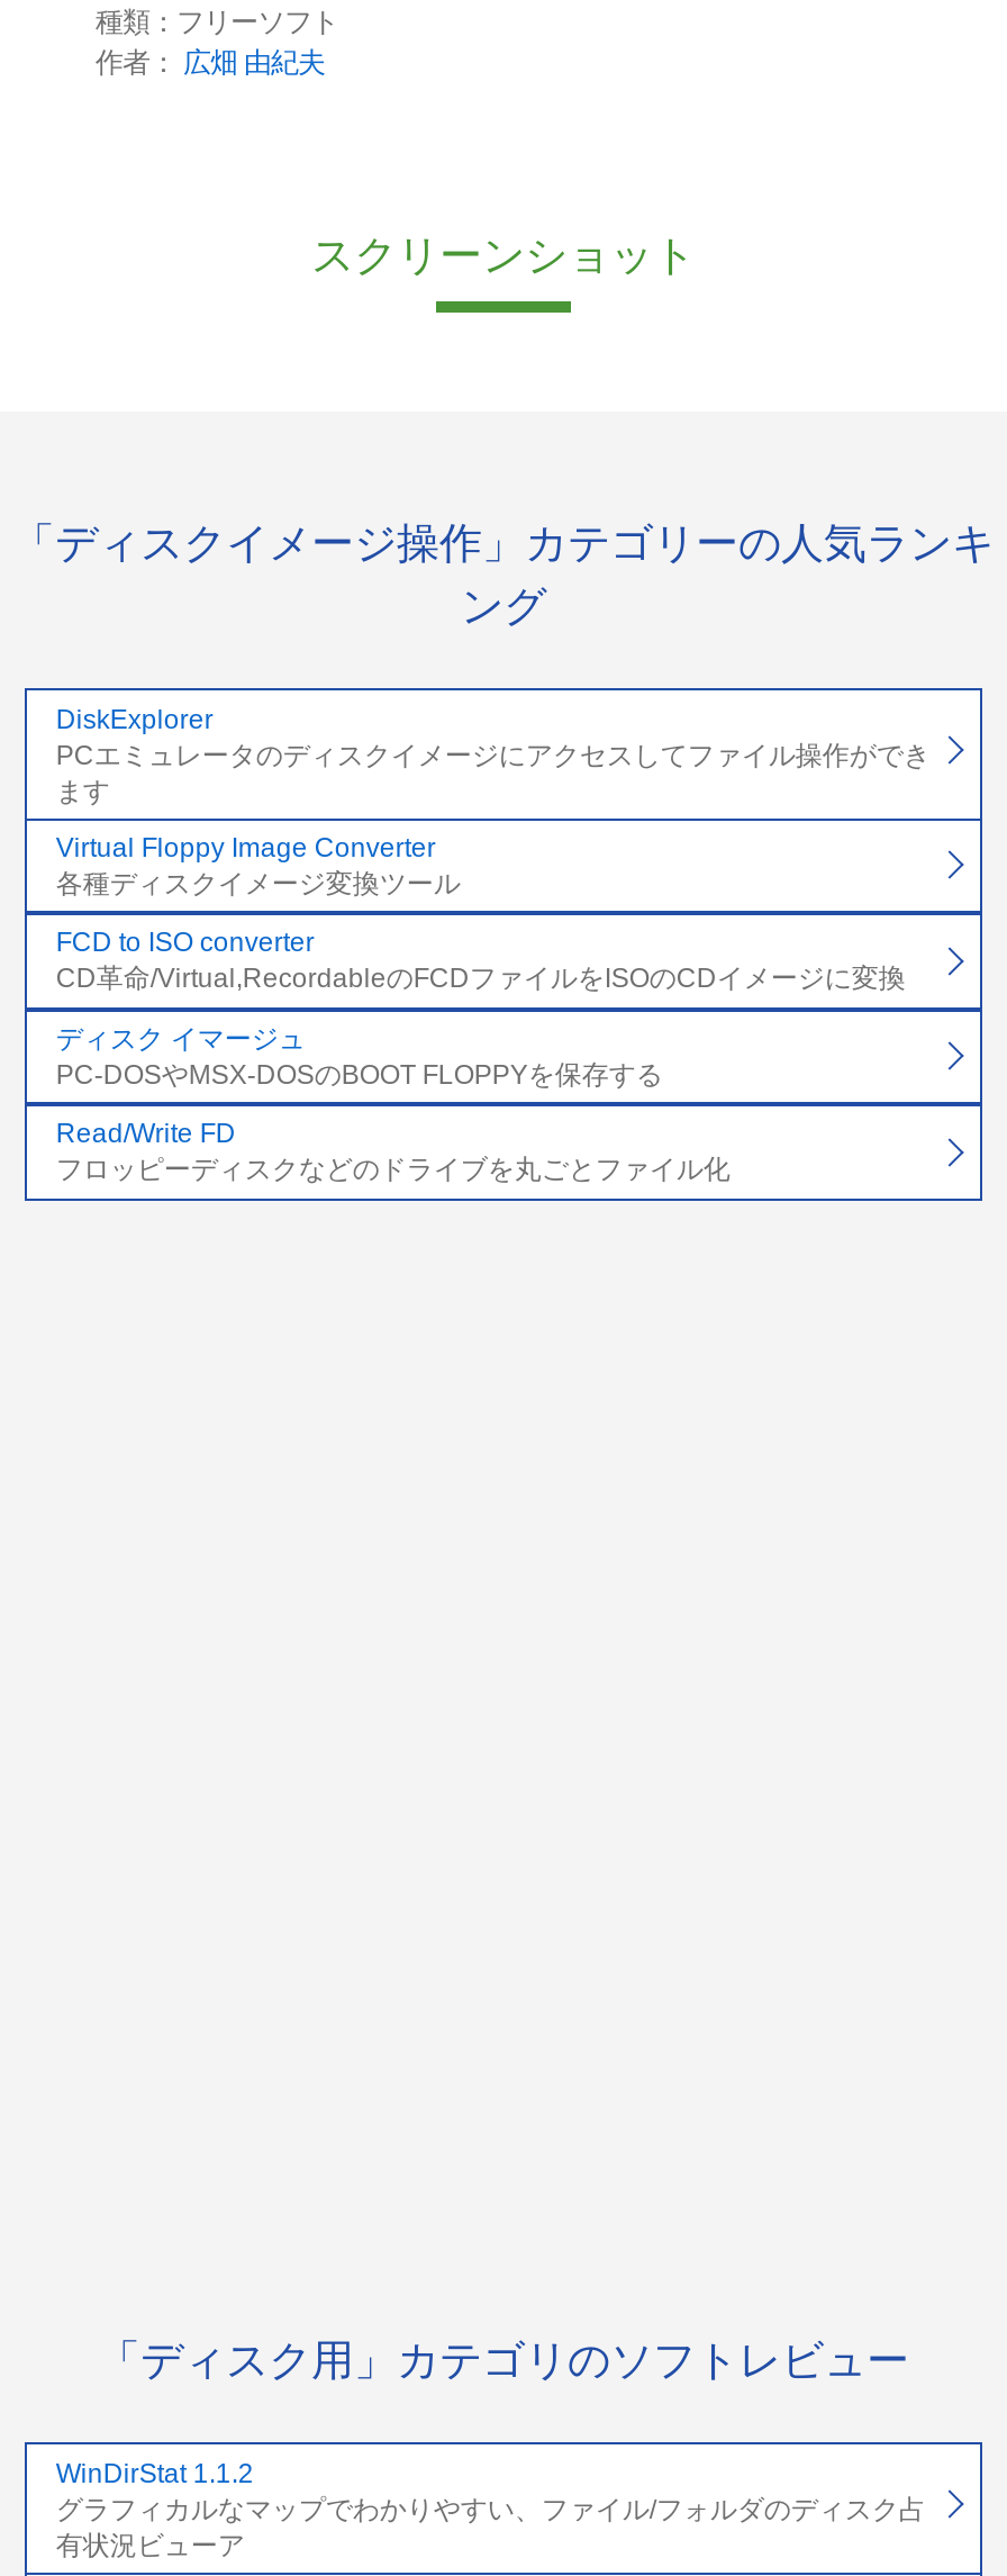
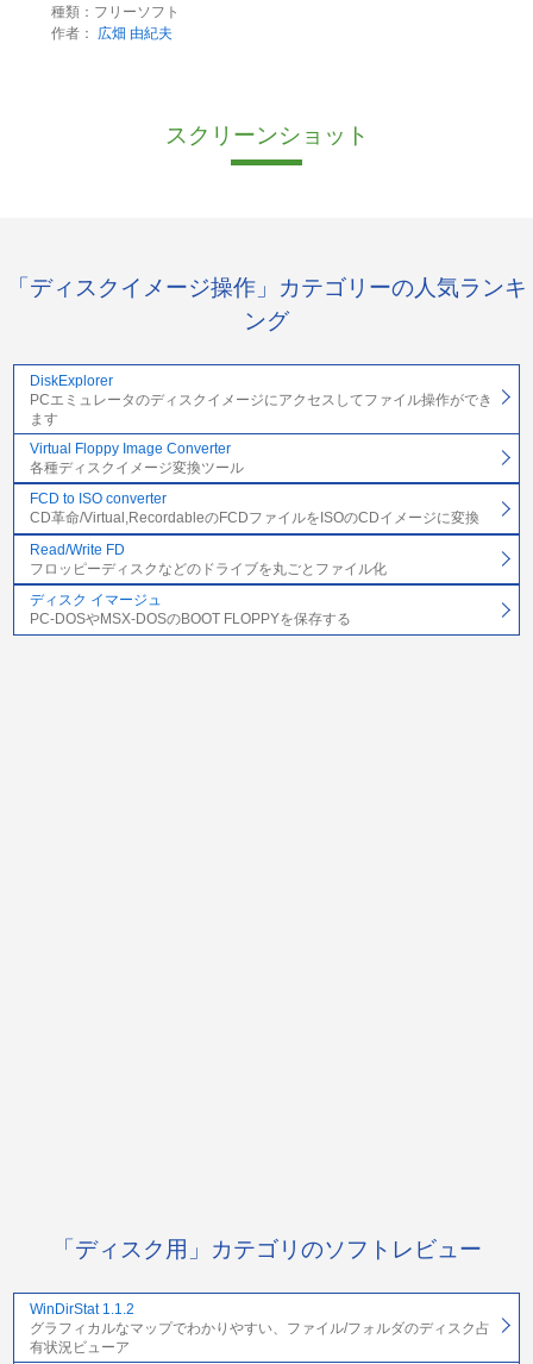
moved [56,1023,663,1090] -> [30,592,351,628]: ディスク イマージュ | PC-DOSやMSX-DOSのBOOT FLOPPYを保存する
moved [56,1119,730,1186] -> [30,541,387,577]: Read/Write FD | フロッピーディスクなどのドライブを丸ごとファイル化

